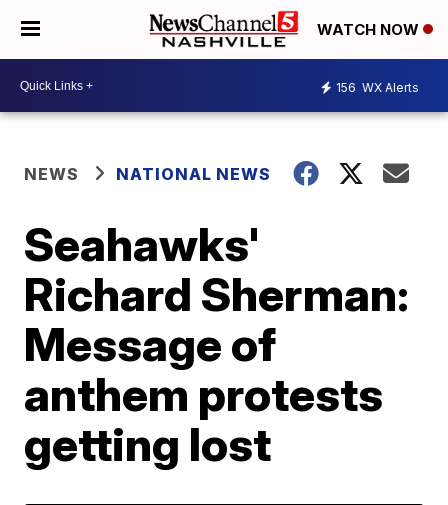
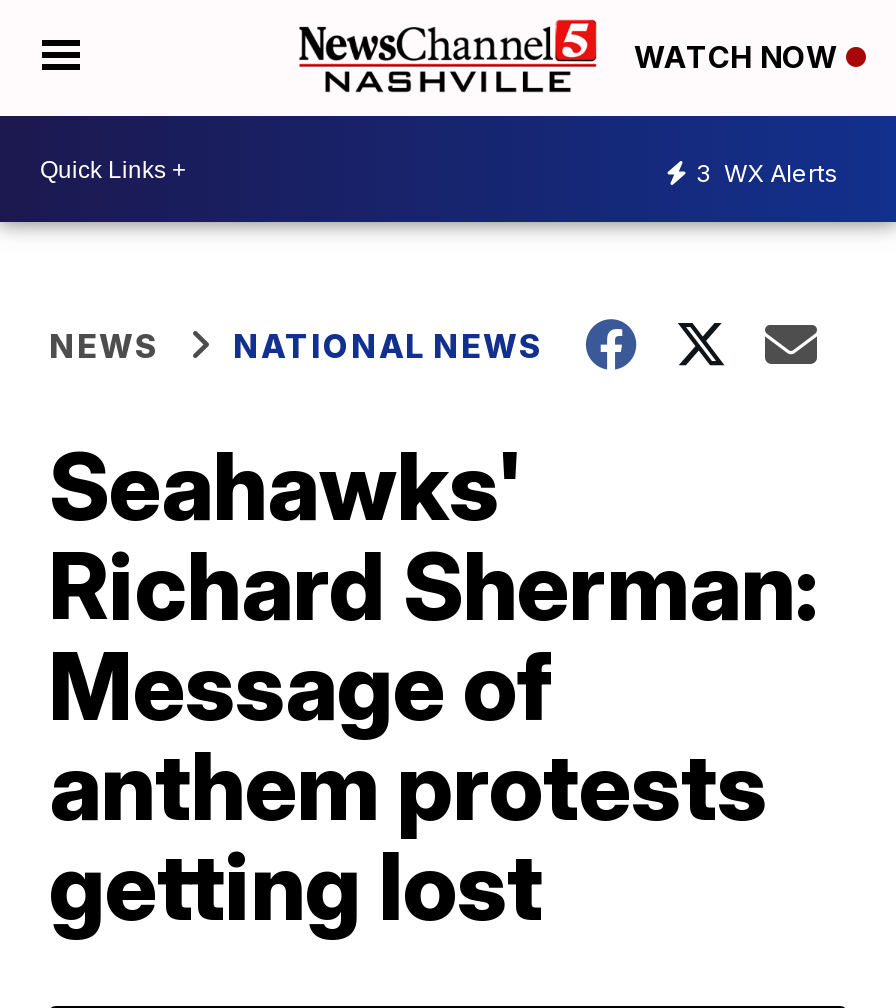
[336,79,419,94] 156 WX Alerts -> [696,157,838,187] 3 WX Alerts

